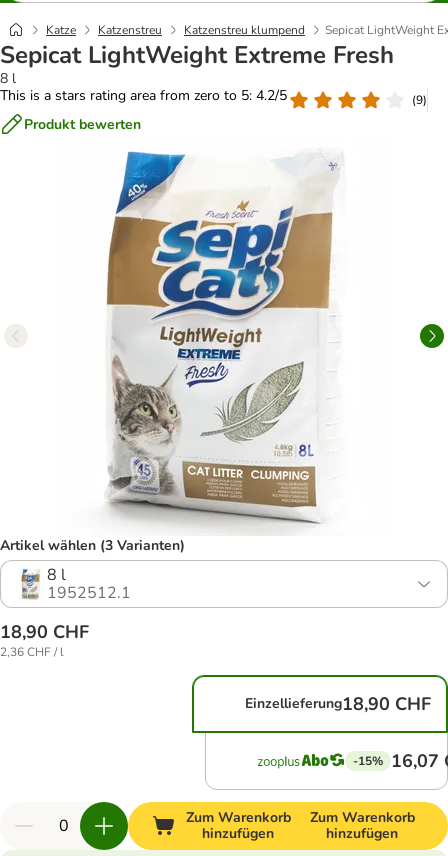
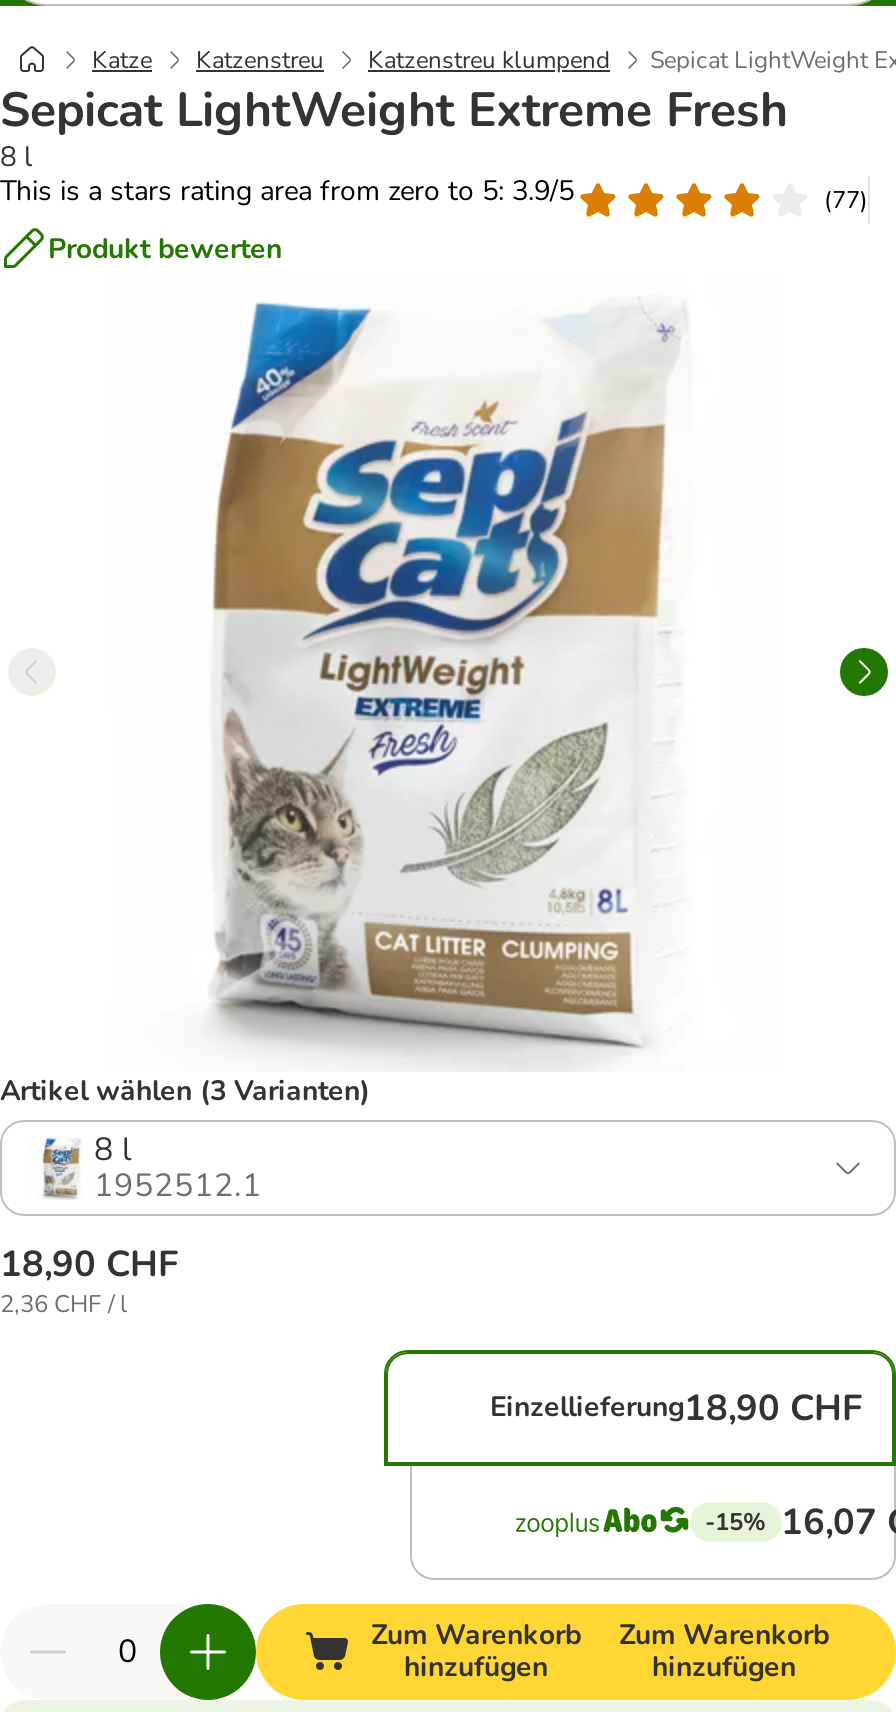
[0,86,287,105] This is a stars rating area from zero to 5: 4.2/5 -> [0,172,574,210] This is a stars rating area from zero to 5: 3.9/5
[412,91,427,107] (9) -> [824,183,868,215] (77)

